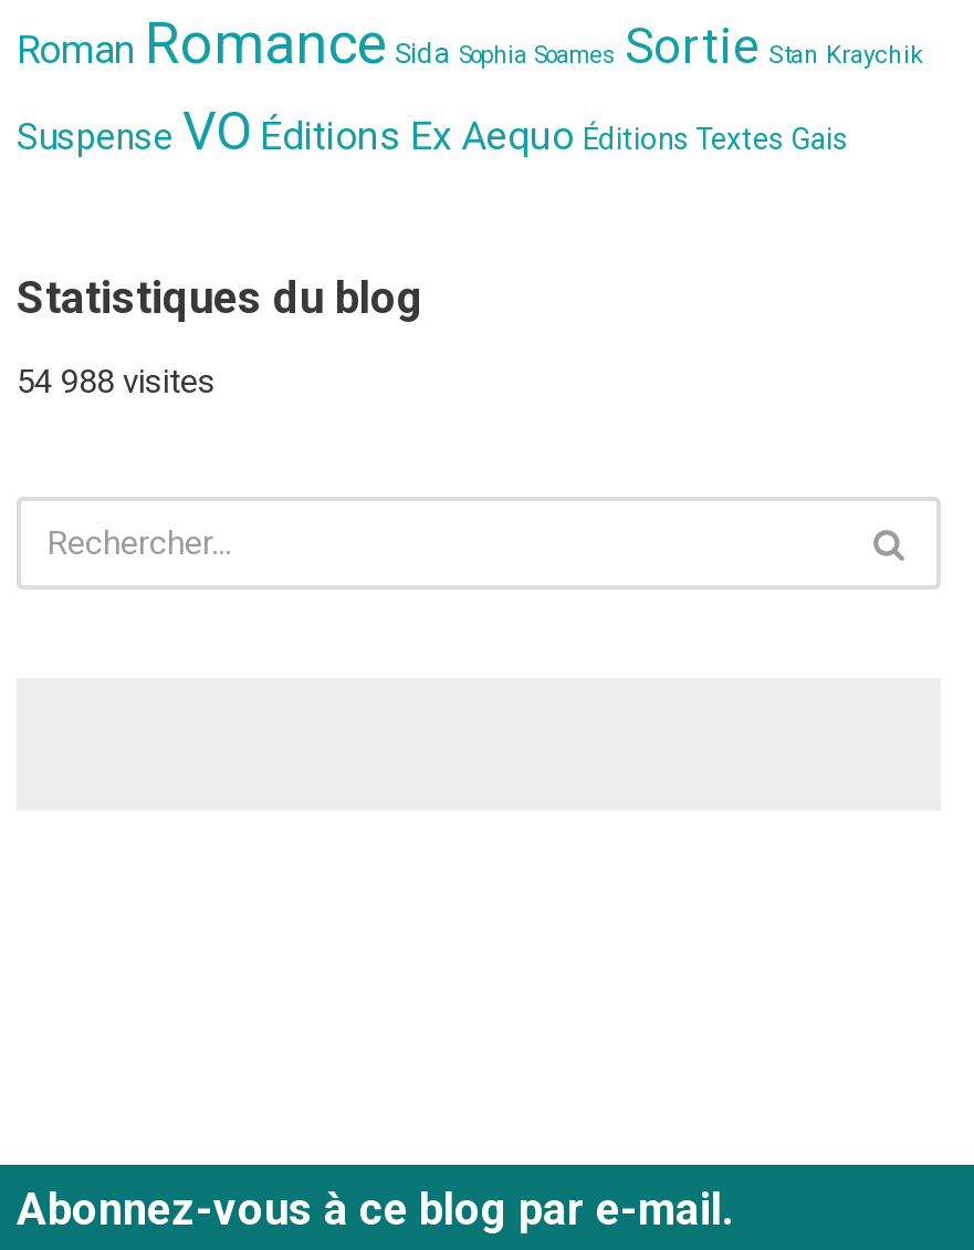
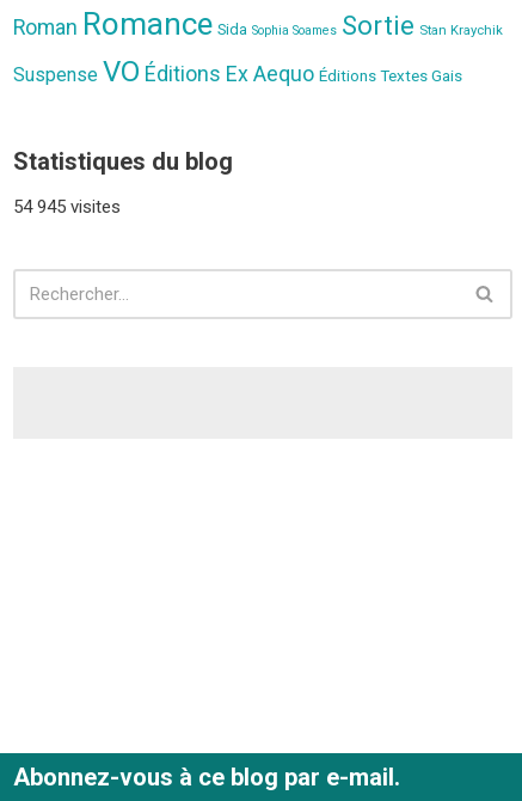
[17,362,216,402] 54 988 visites -> [13,196,121,217] 54 945 visites

